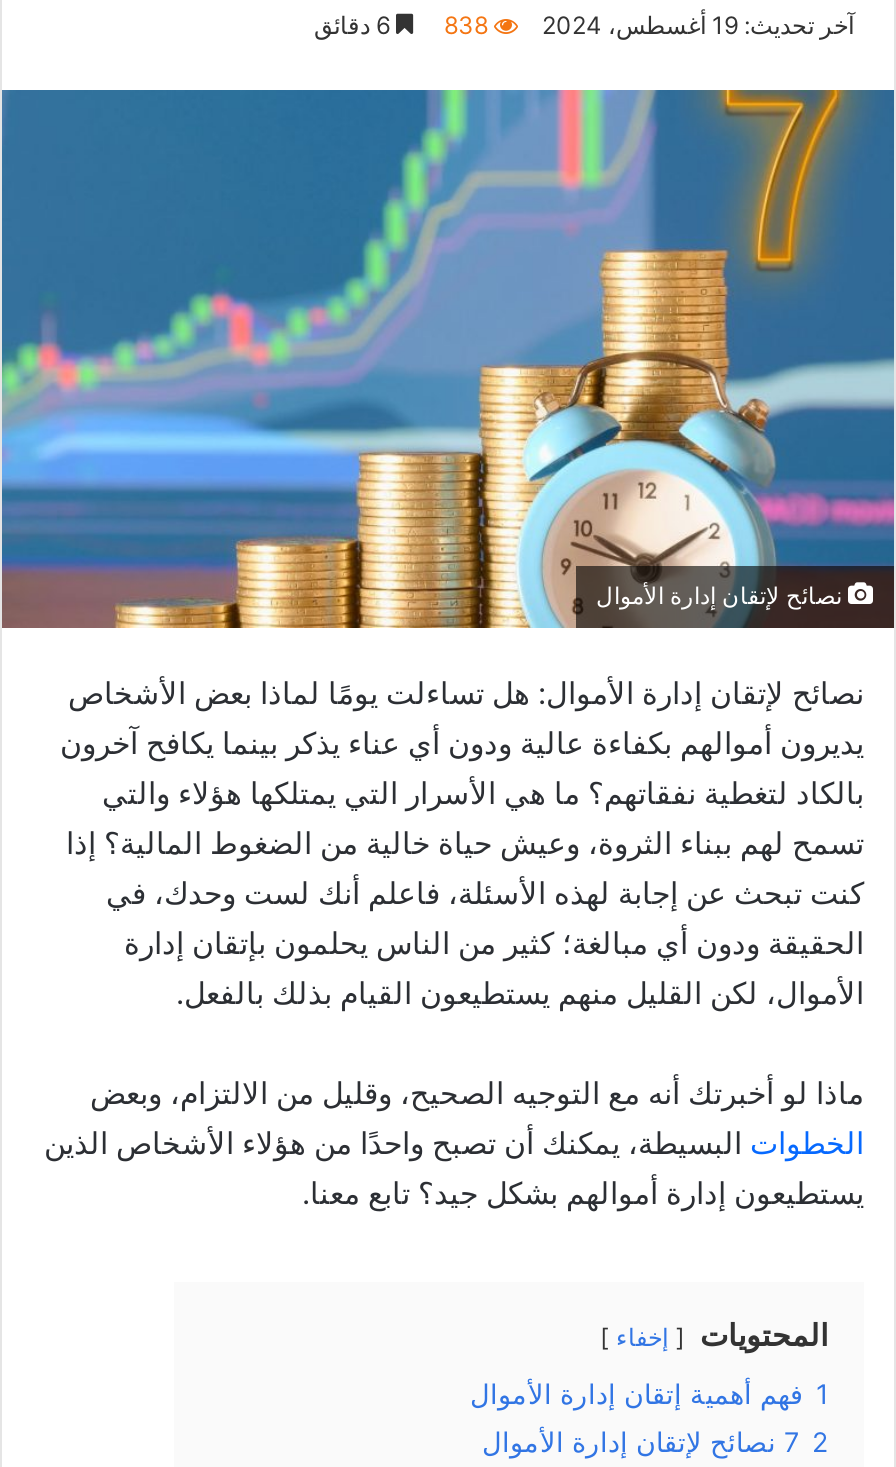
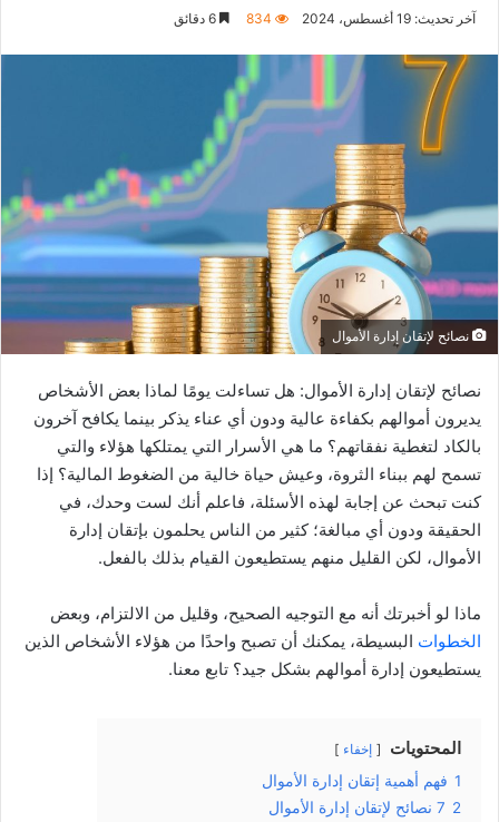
[444,10,488,40] 838 -> [246,10,272,27] 834

